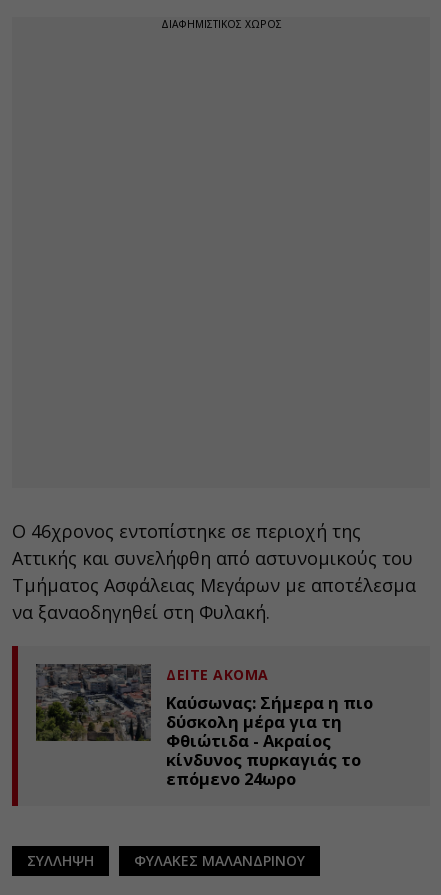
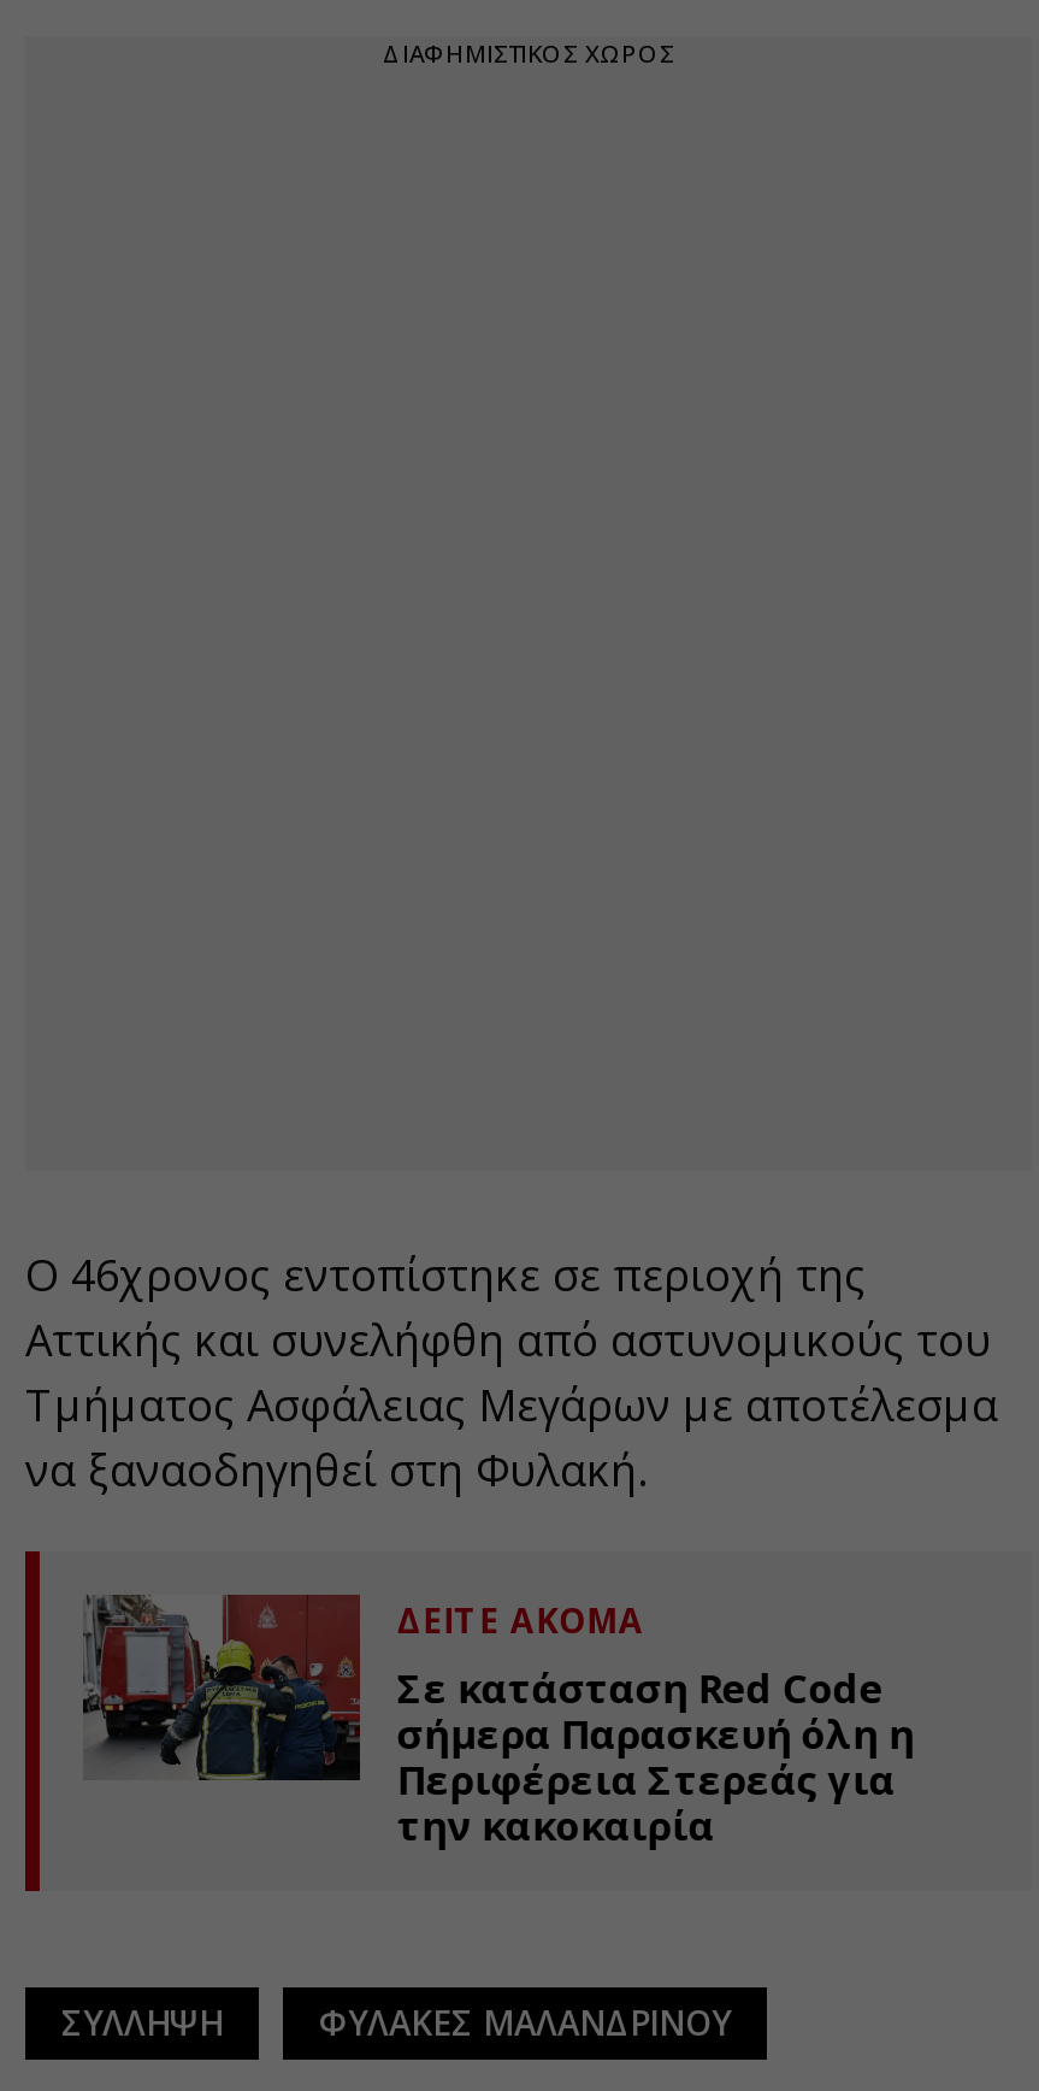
[35,663,373,790] [image] | Καύσωνας: Σήμερα η πιο | δύσκολη μέρα για τη | Φθιώτιδα - Ακραίος | κίνδυνος πυρκαγιάς το | επόμενο 24ωρο -> [83,1592,915,1853] [image] | Σε κατάσταση Red Code | σήμερα Παρασκευή όλη η | Περιφέρεια Στερεάς για | την κακοκαιρία

